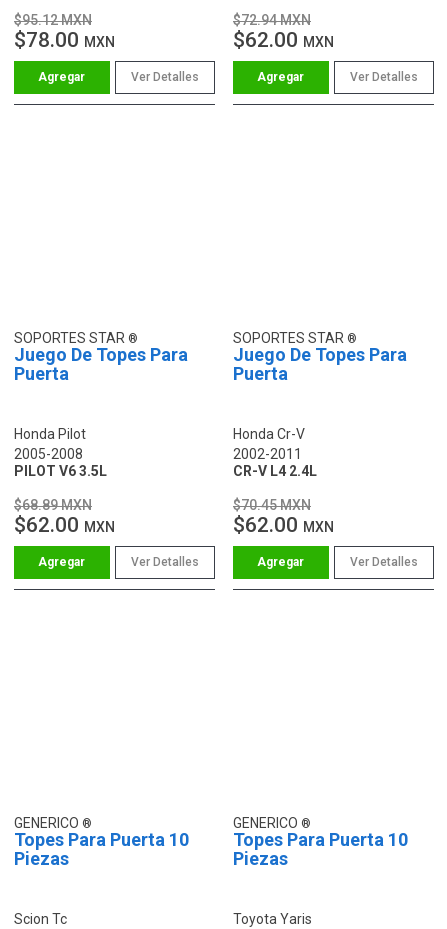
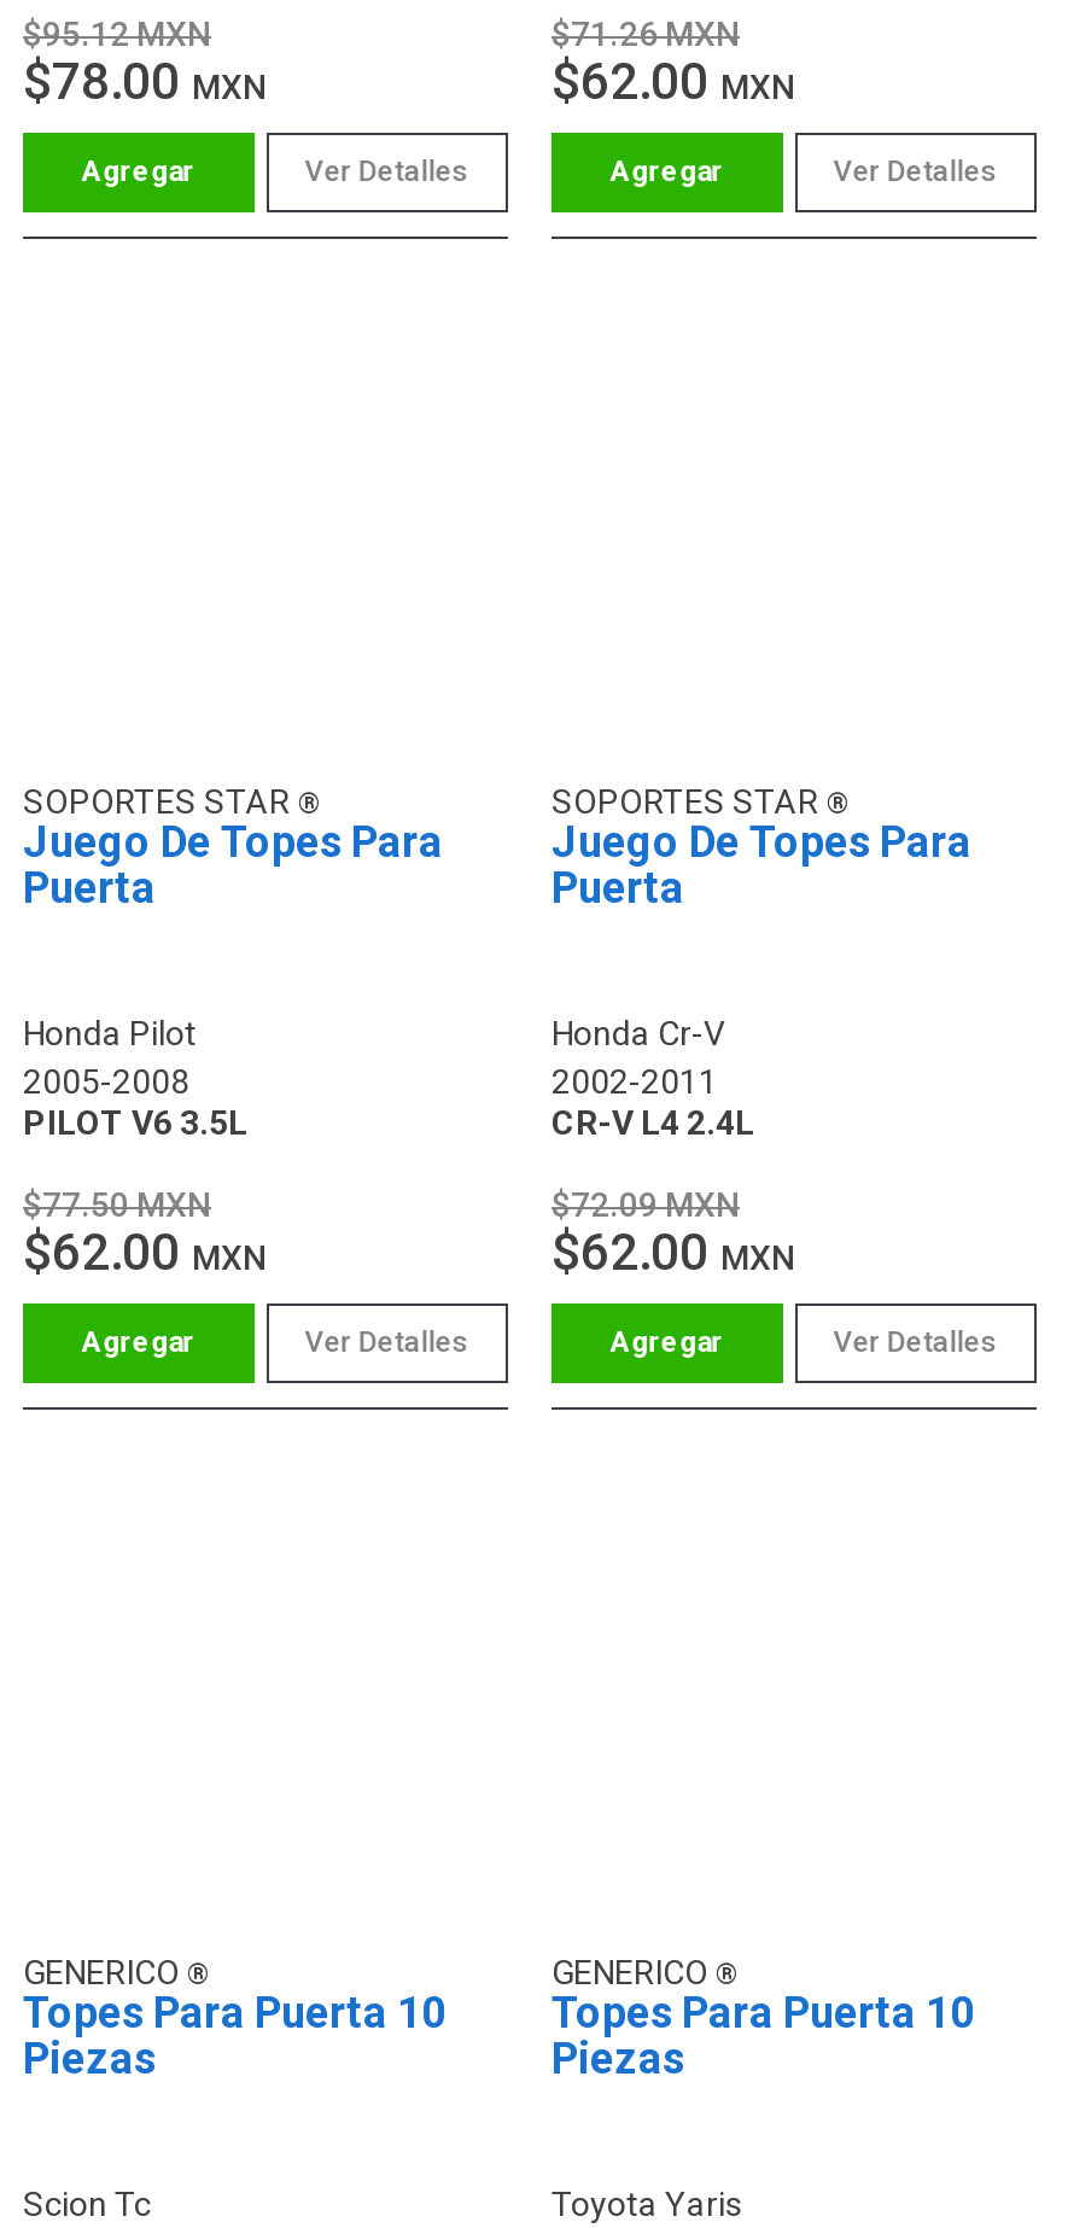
[233,12,311,28] $72.94 MXN -> [551,14,740,52] $71.26 MXN
[14,497,92,513] $68.89 MXN -> [23,1184,211,1223] $77.50 MXN
[233,497,311,513] $70.45 MXN -> [551,1184,740,1223] $72.09 MXN

